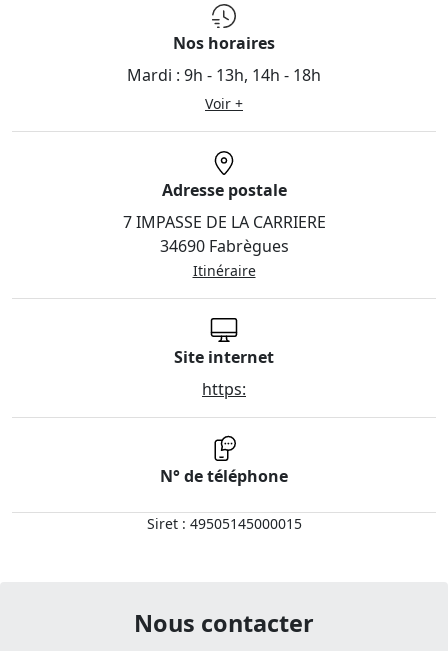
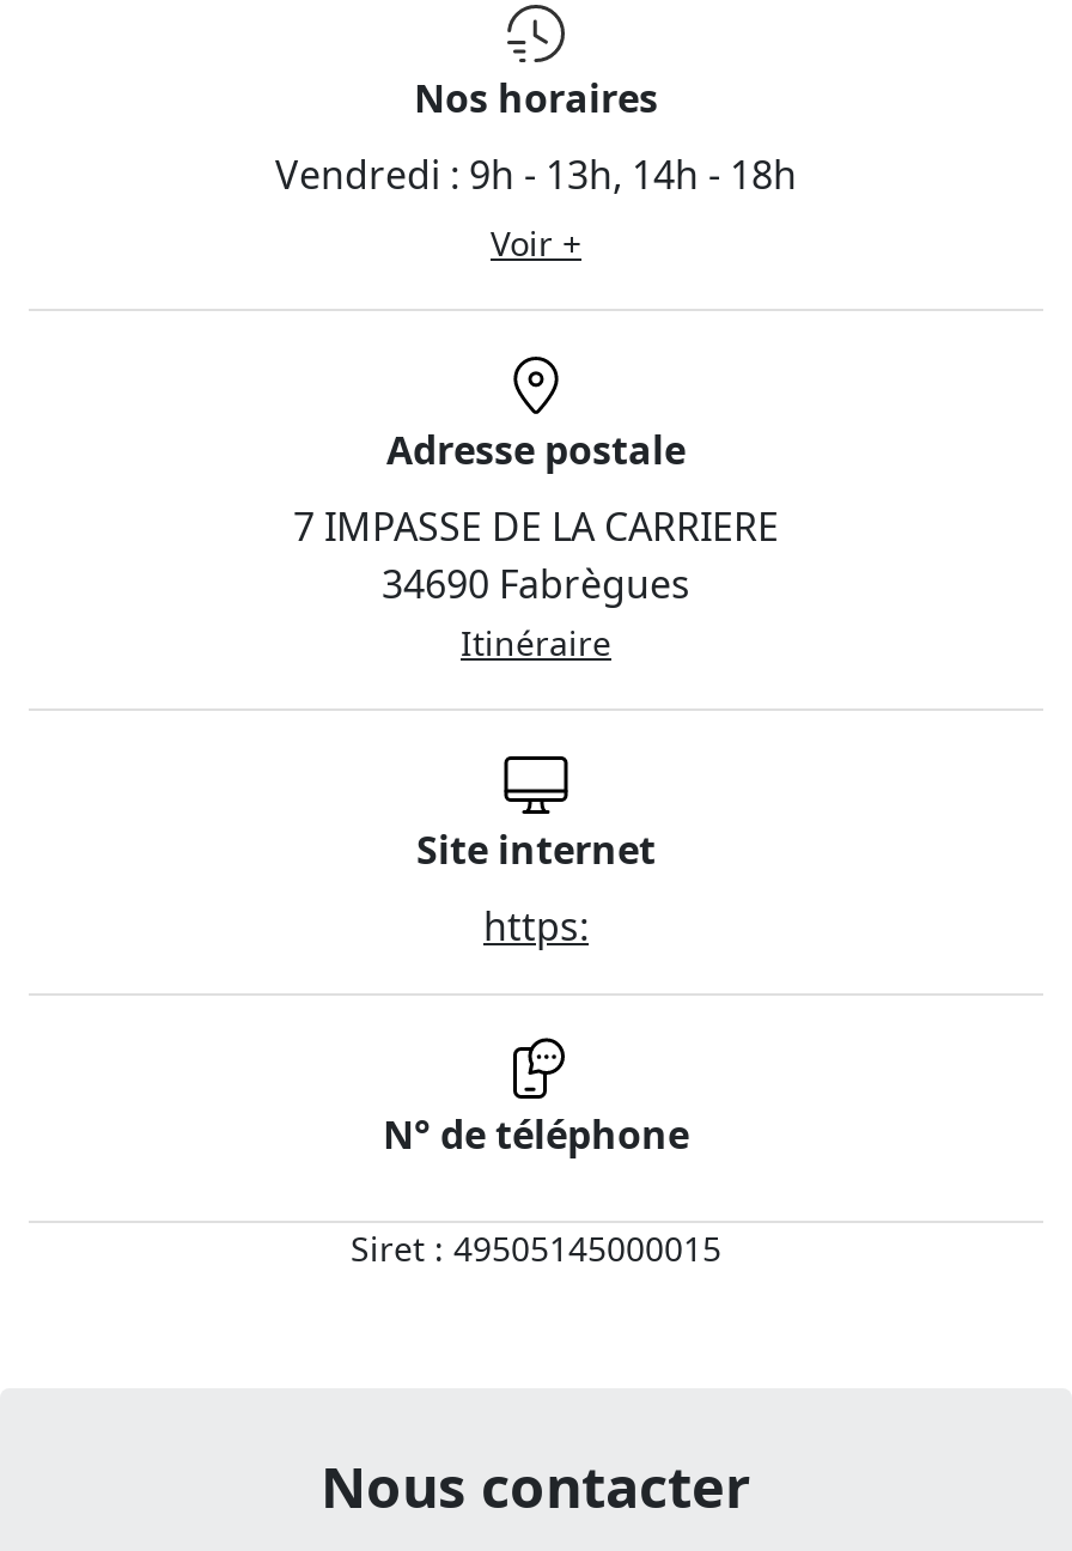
[127,64,321,86] Mardi : 9h - 13h, 14h - 18h -> [275,148,797,200] Vendredi : 9h - 13h, 14h - 18h

